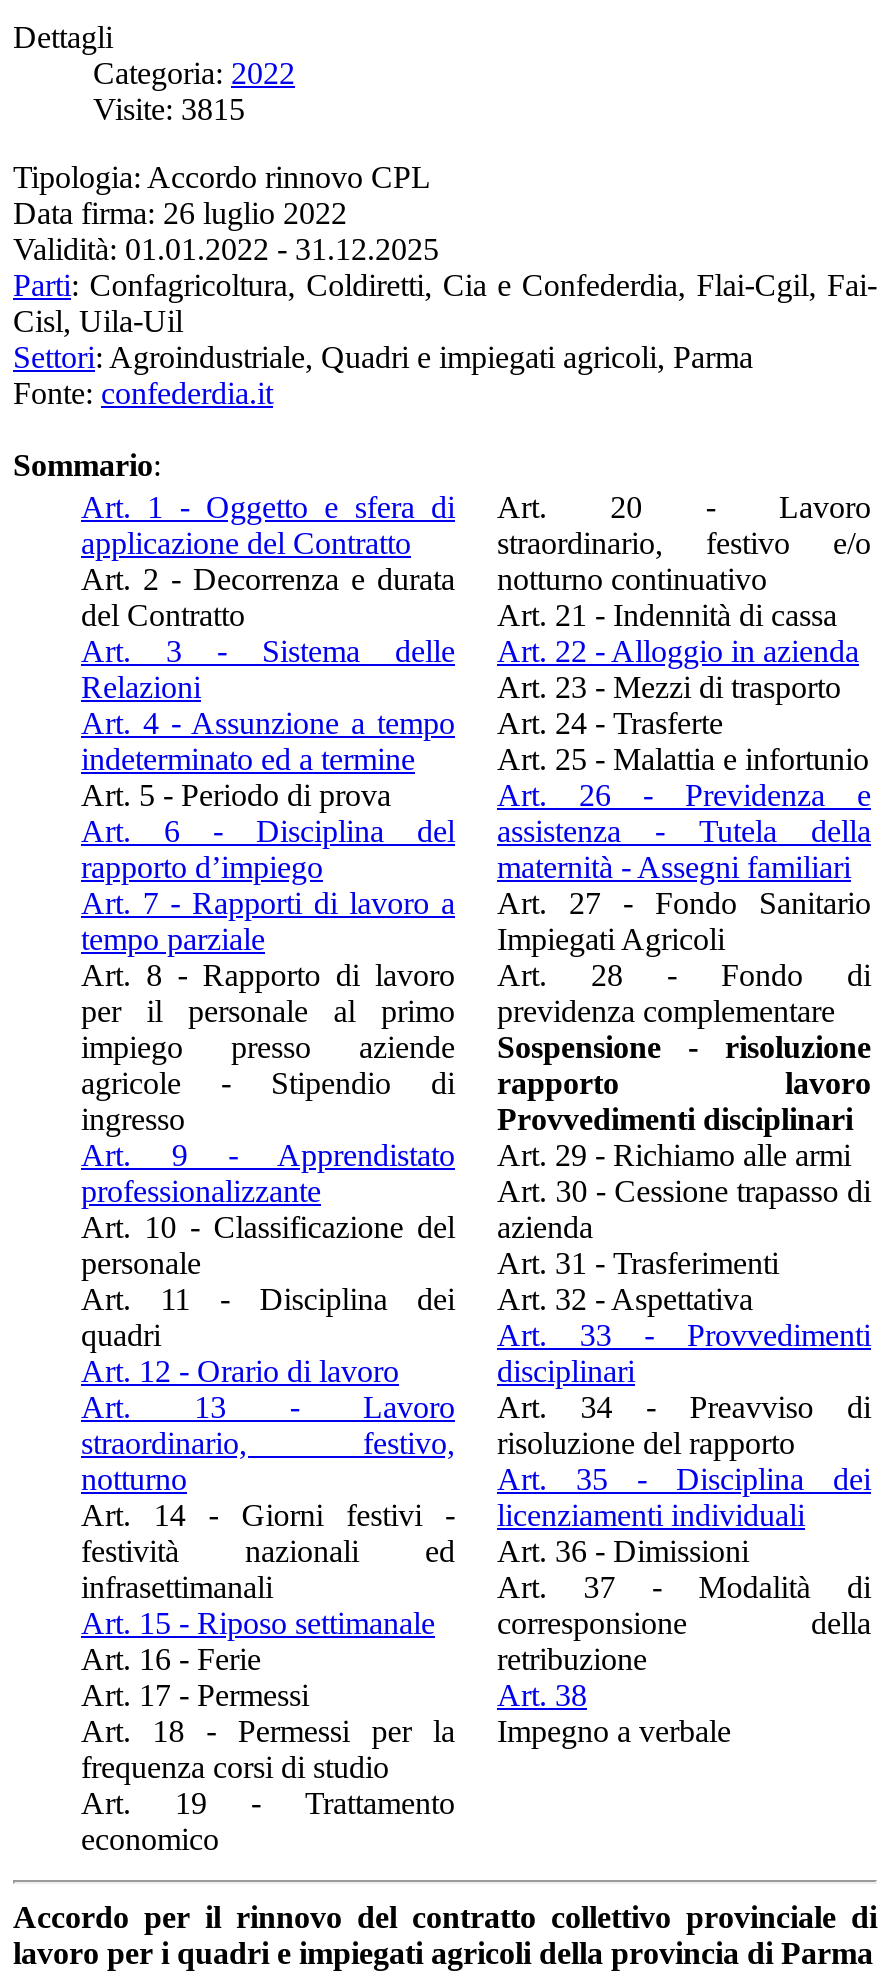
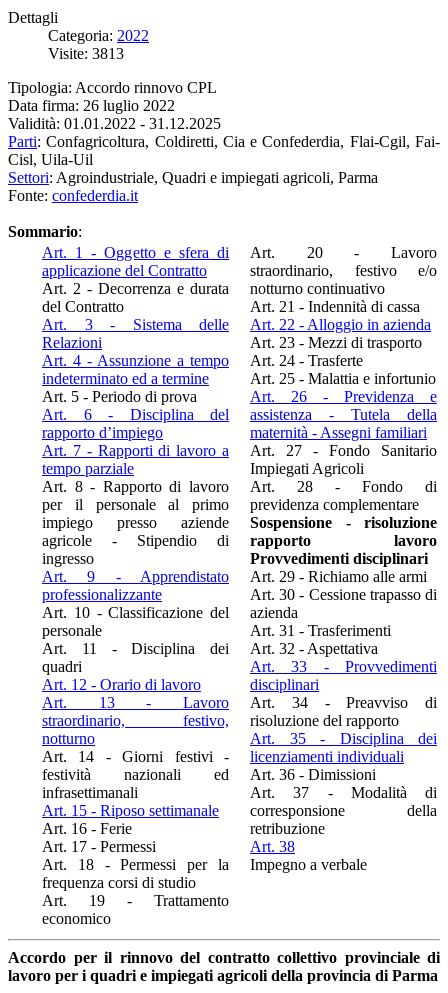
[93,91,245,125] Visite: 3815 -> [48,45,124,62] Visite: 3813

